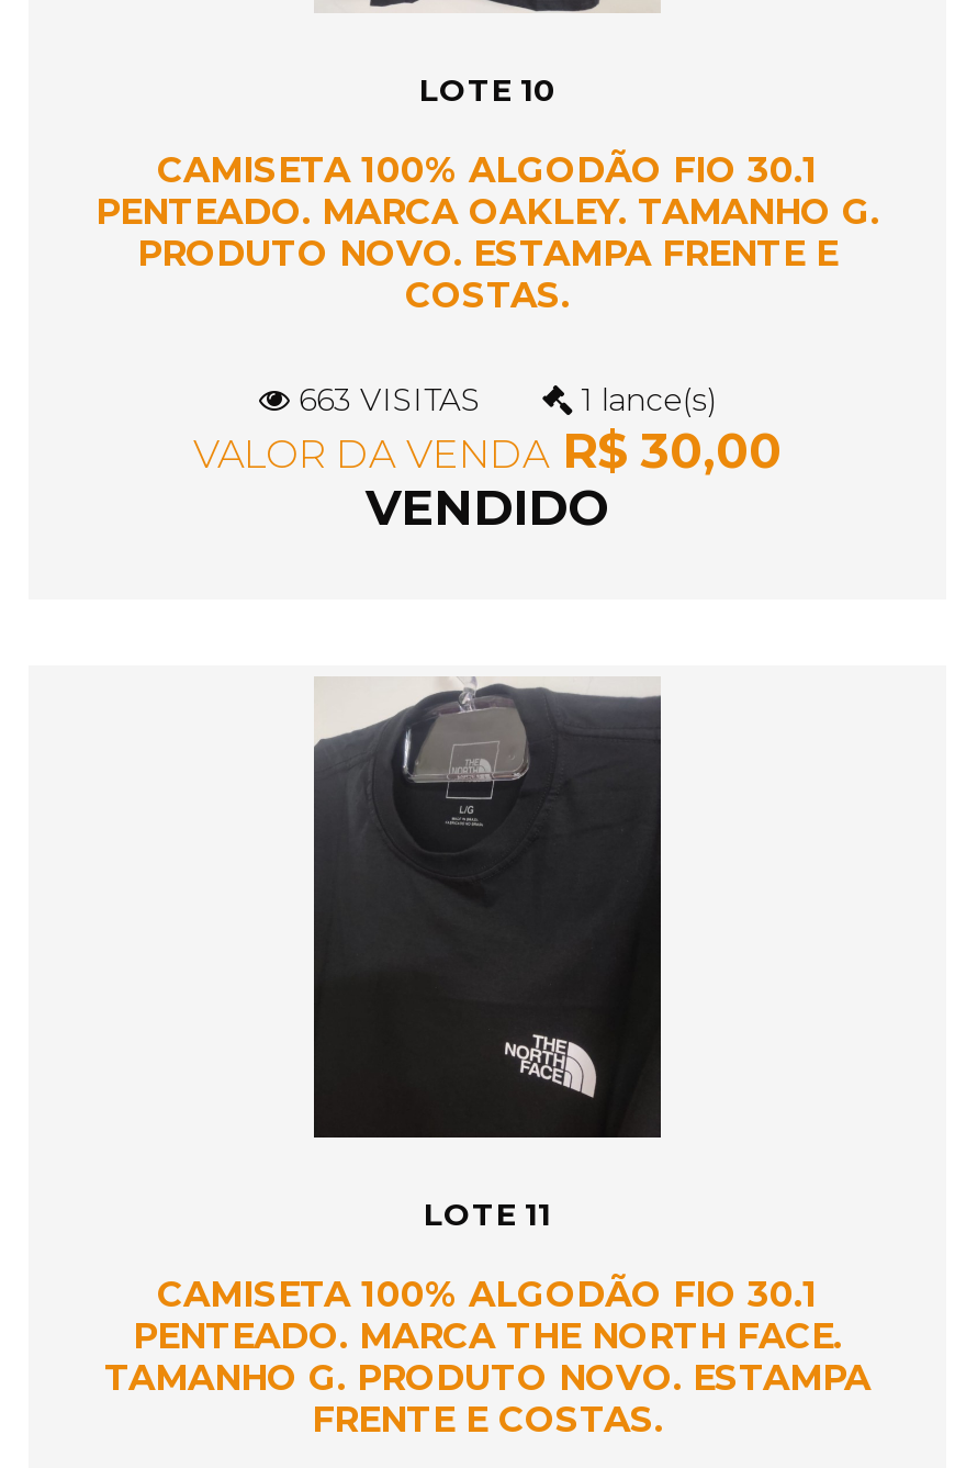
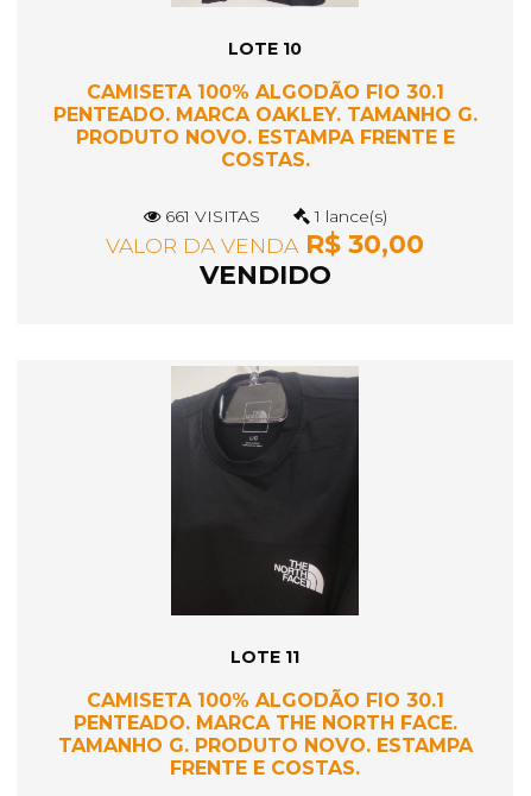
[290,380,481,419] 663 VISITAS -> [160,206,260,227] 661 VISITAS

